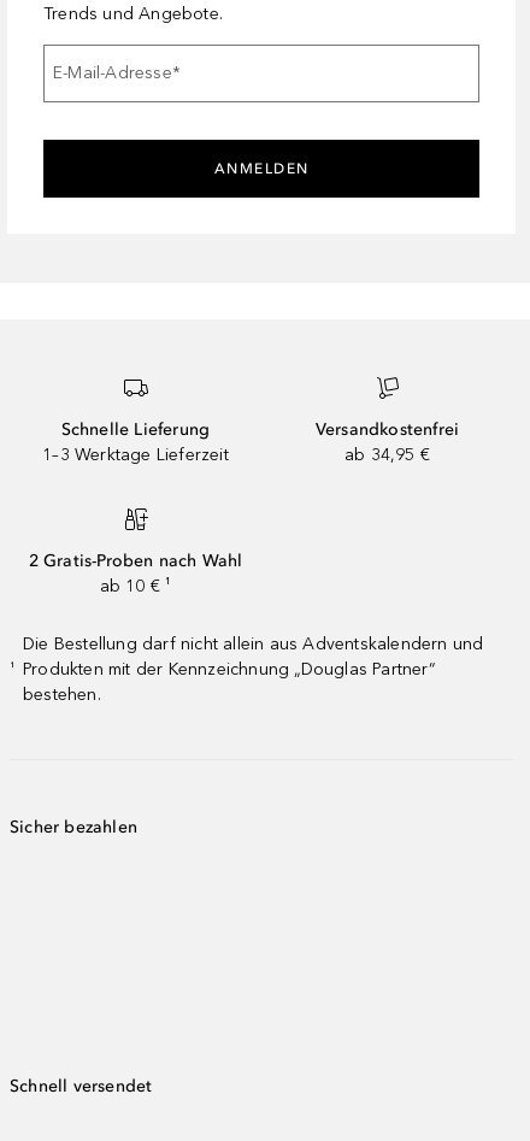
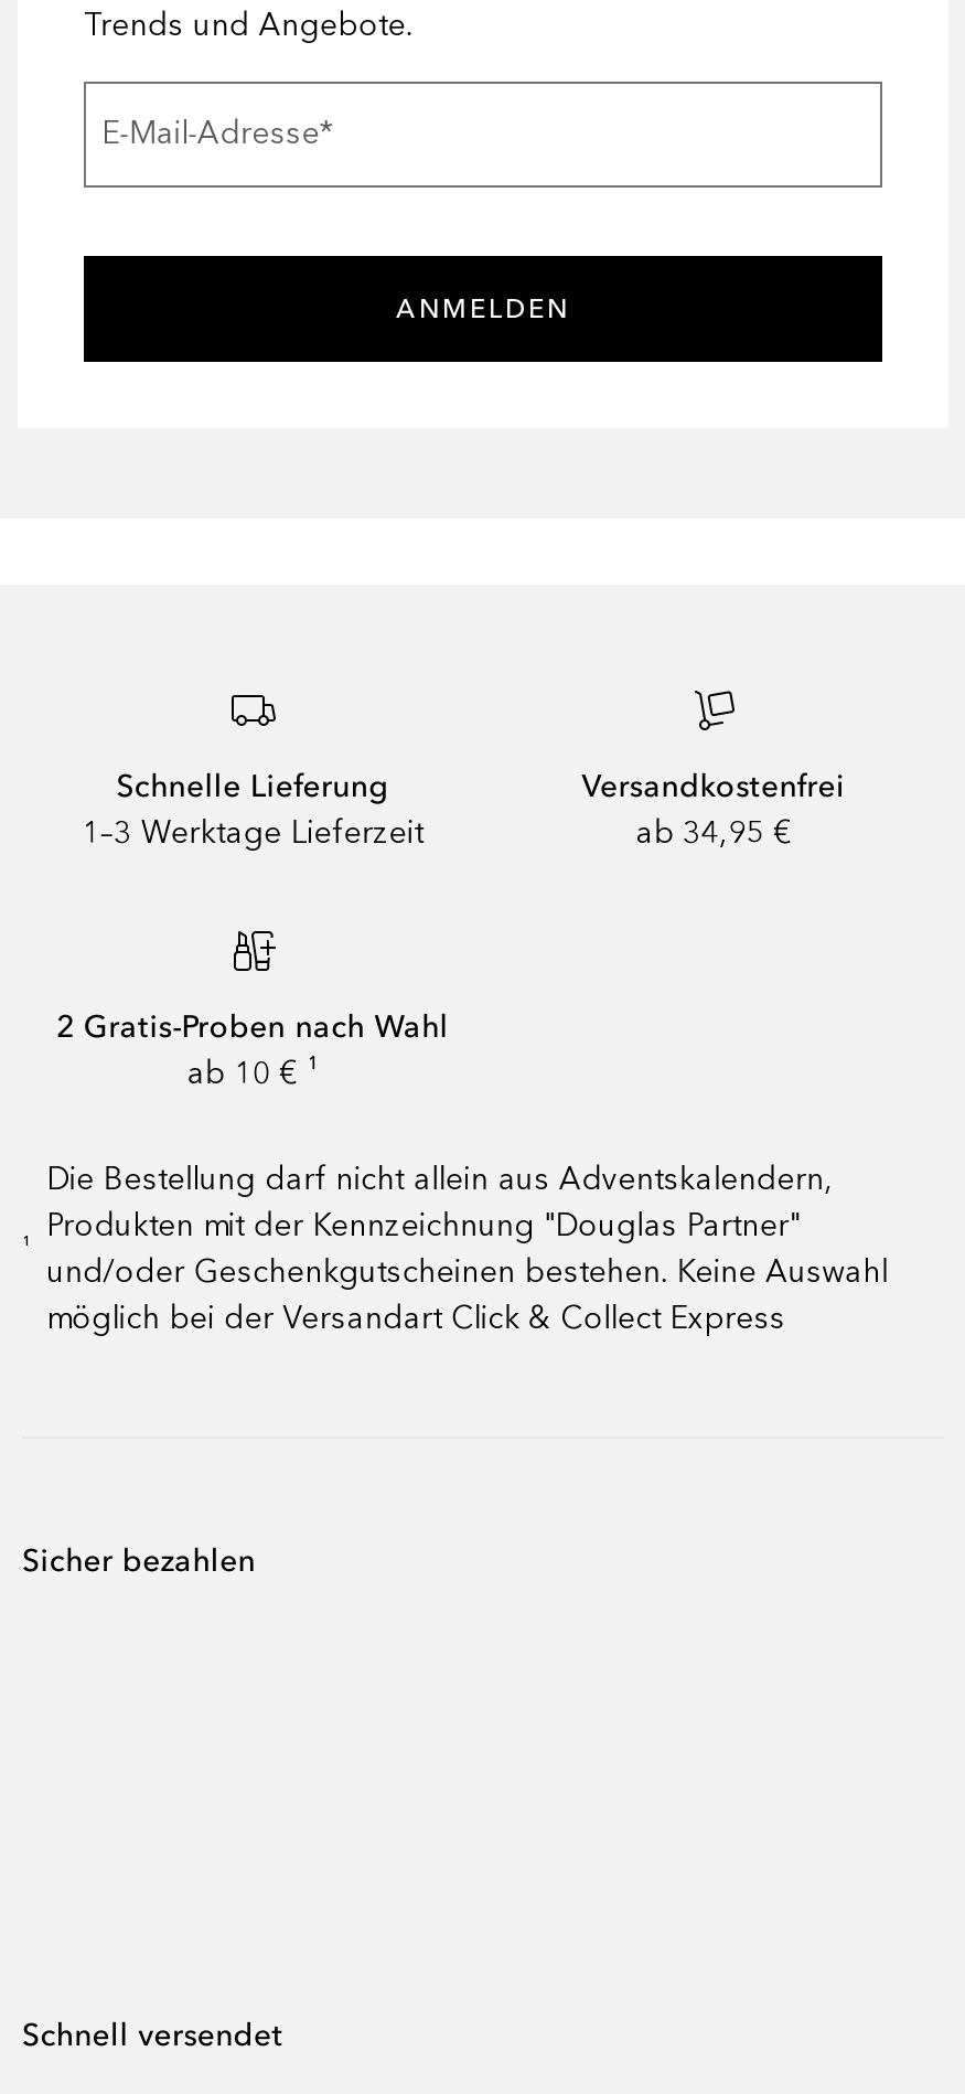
[23,634,484,705] Die Bestellung darf nicht allein aus Adventskalendern und | Produkten mit der Kennzeichnung „Douglas Partner“ | bestehen. -> [46,1160,888,1337] Die Bestellung darf nicht allein aus Adventskalendern, | Produkten mit der Kennzeichnung "Douglas Partner" | und/oder Geschenkgutscheinen bestehen. Keine Auswahl | möglich bei der Versandart Click & Collect Express

